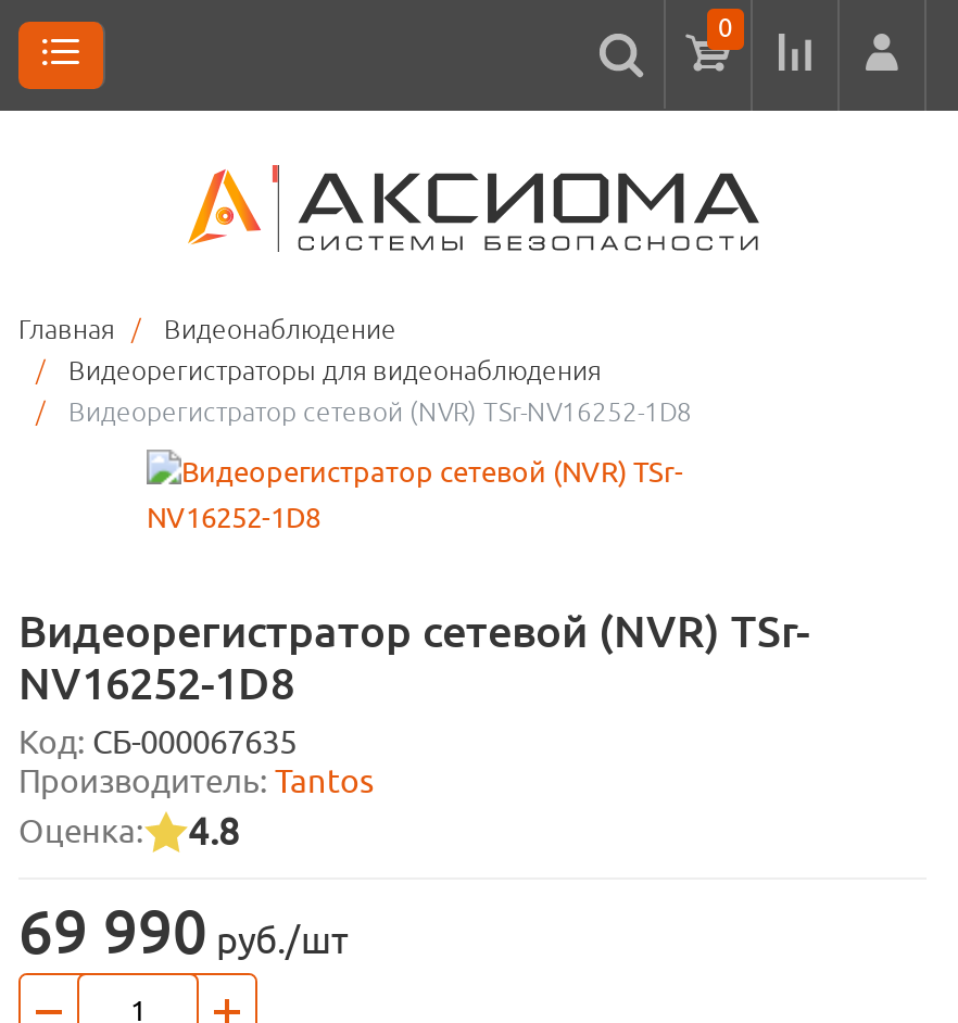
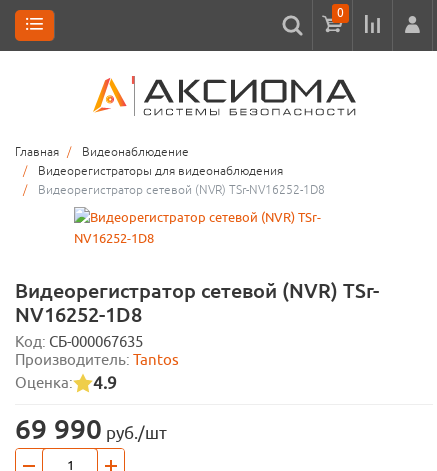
[18,811,240,854] Оценка: 4.8 -> [15,373,117,393] Оценка: 4.9

